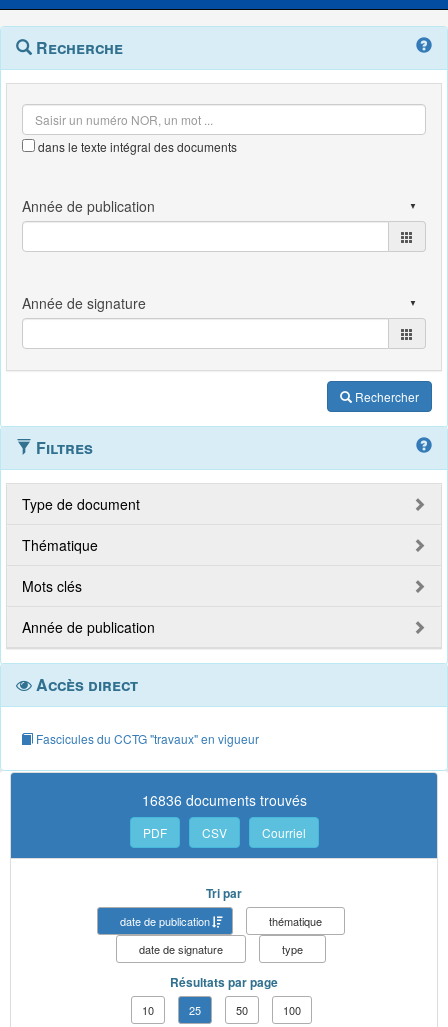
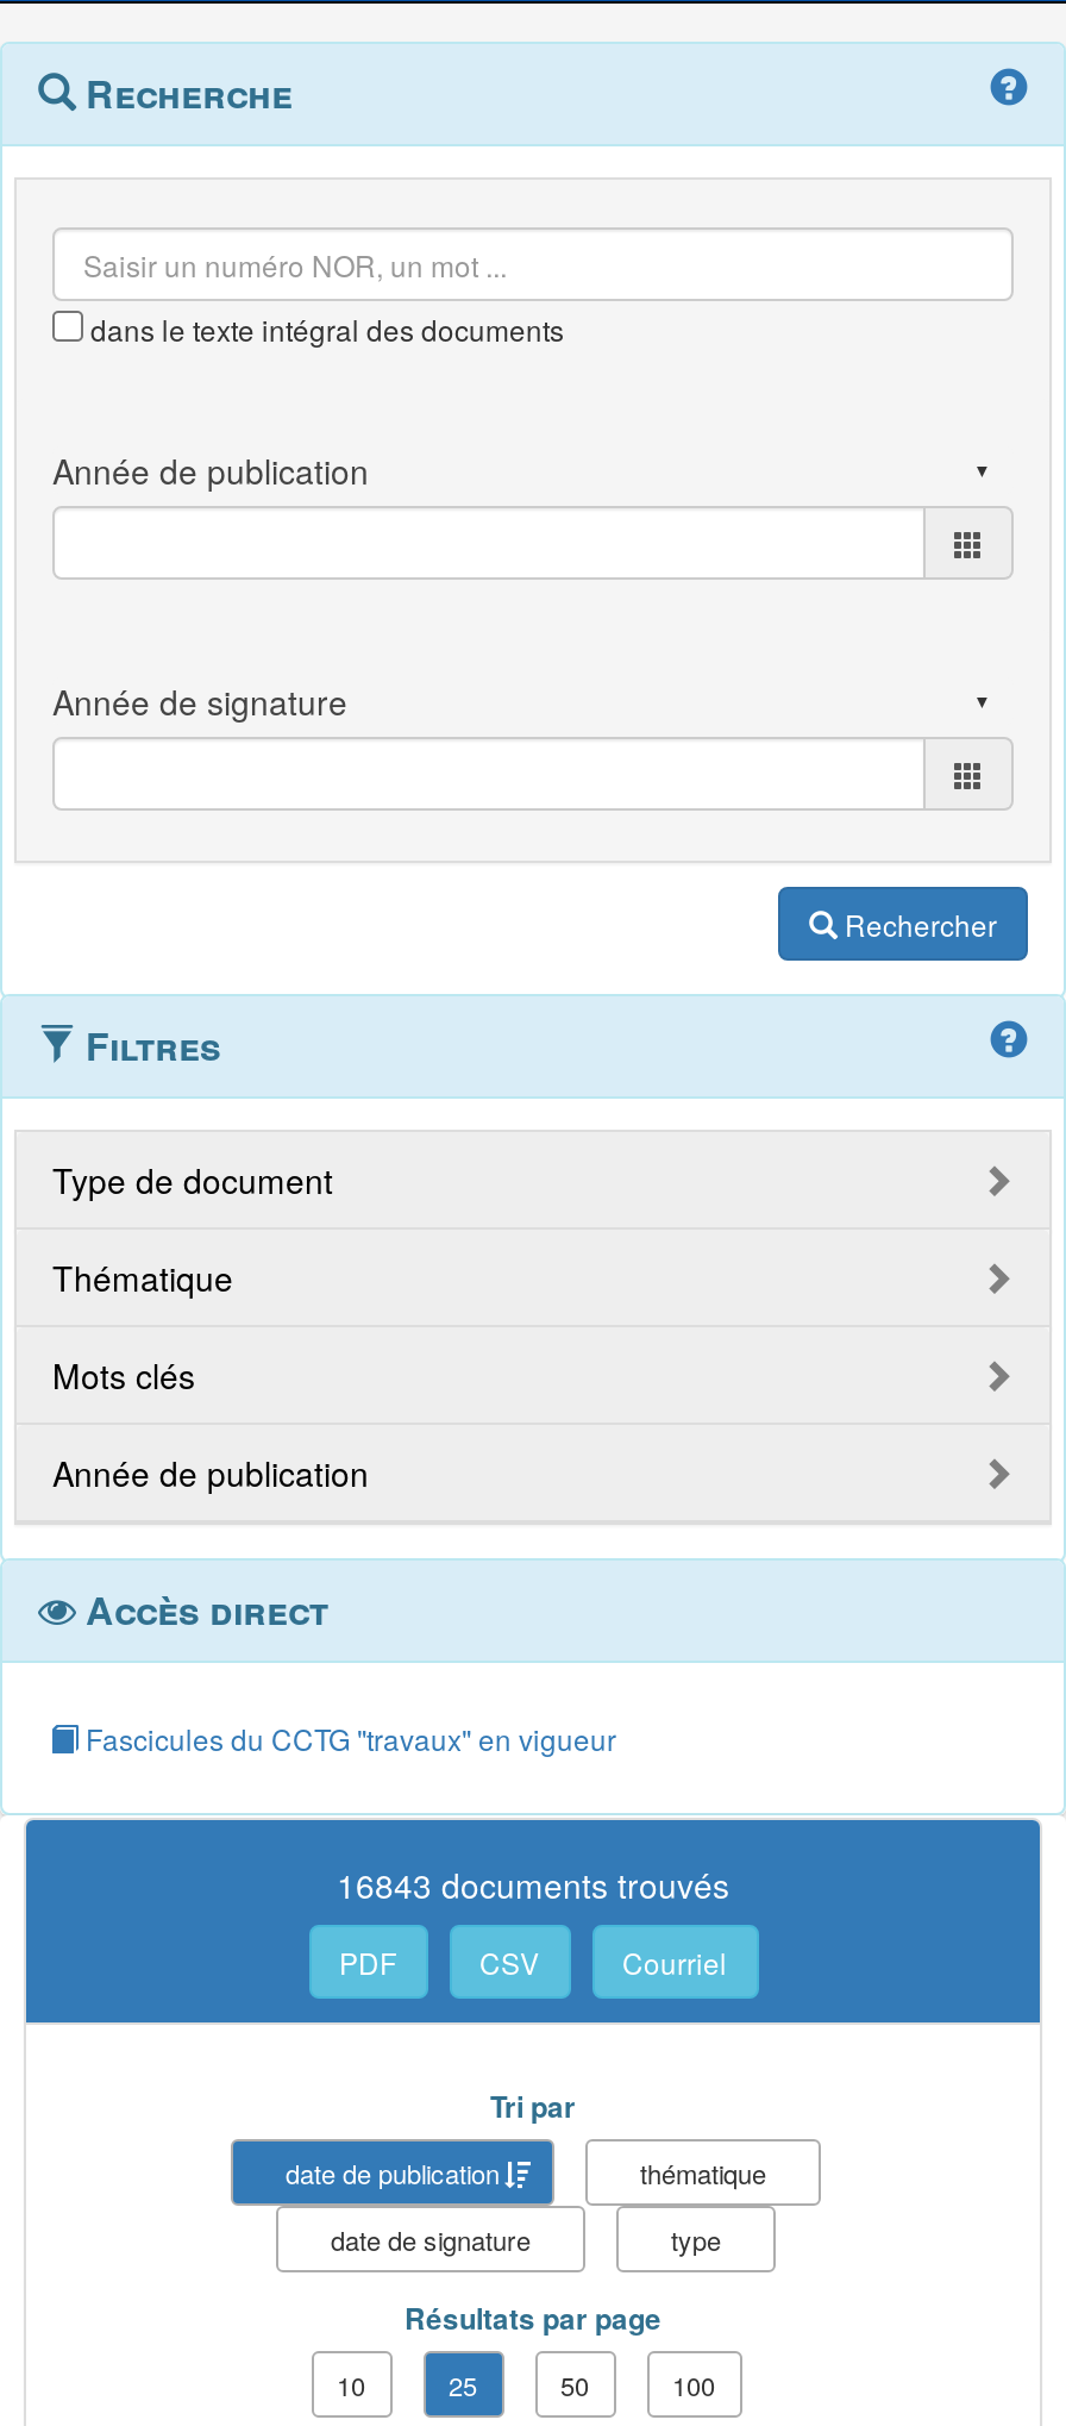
[141,790,306,810] 16836 documents trouvés -> [337,1861,729,1908] 16843 documents trouvés

